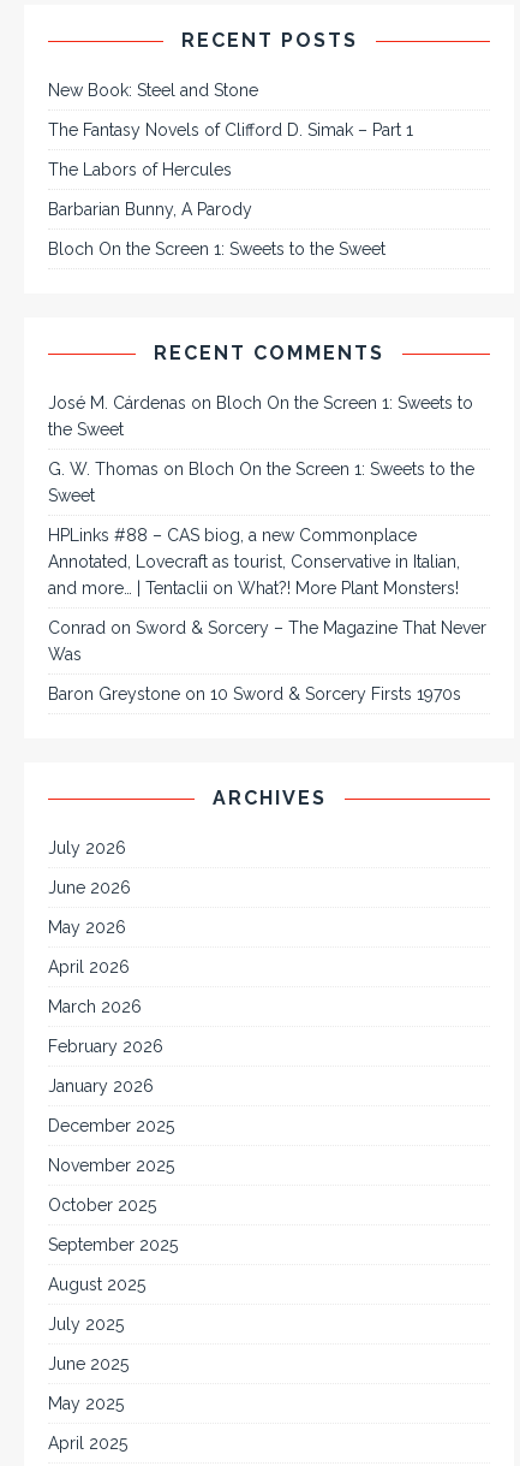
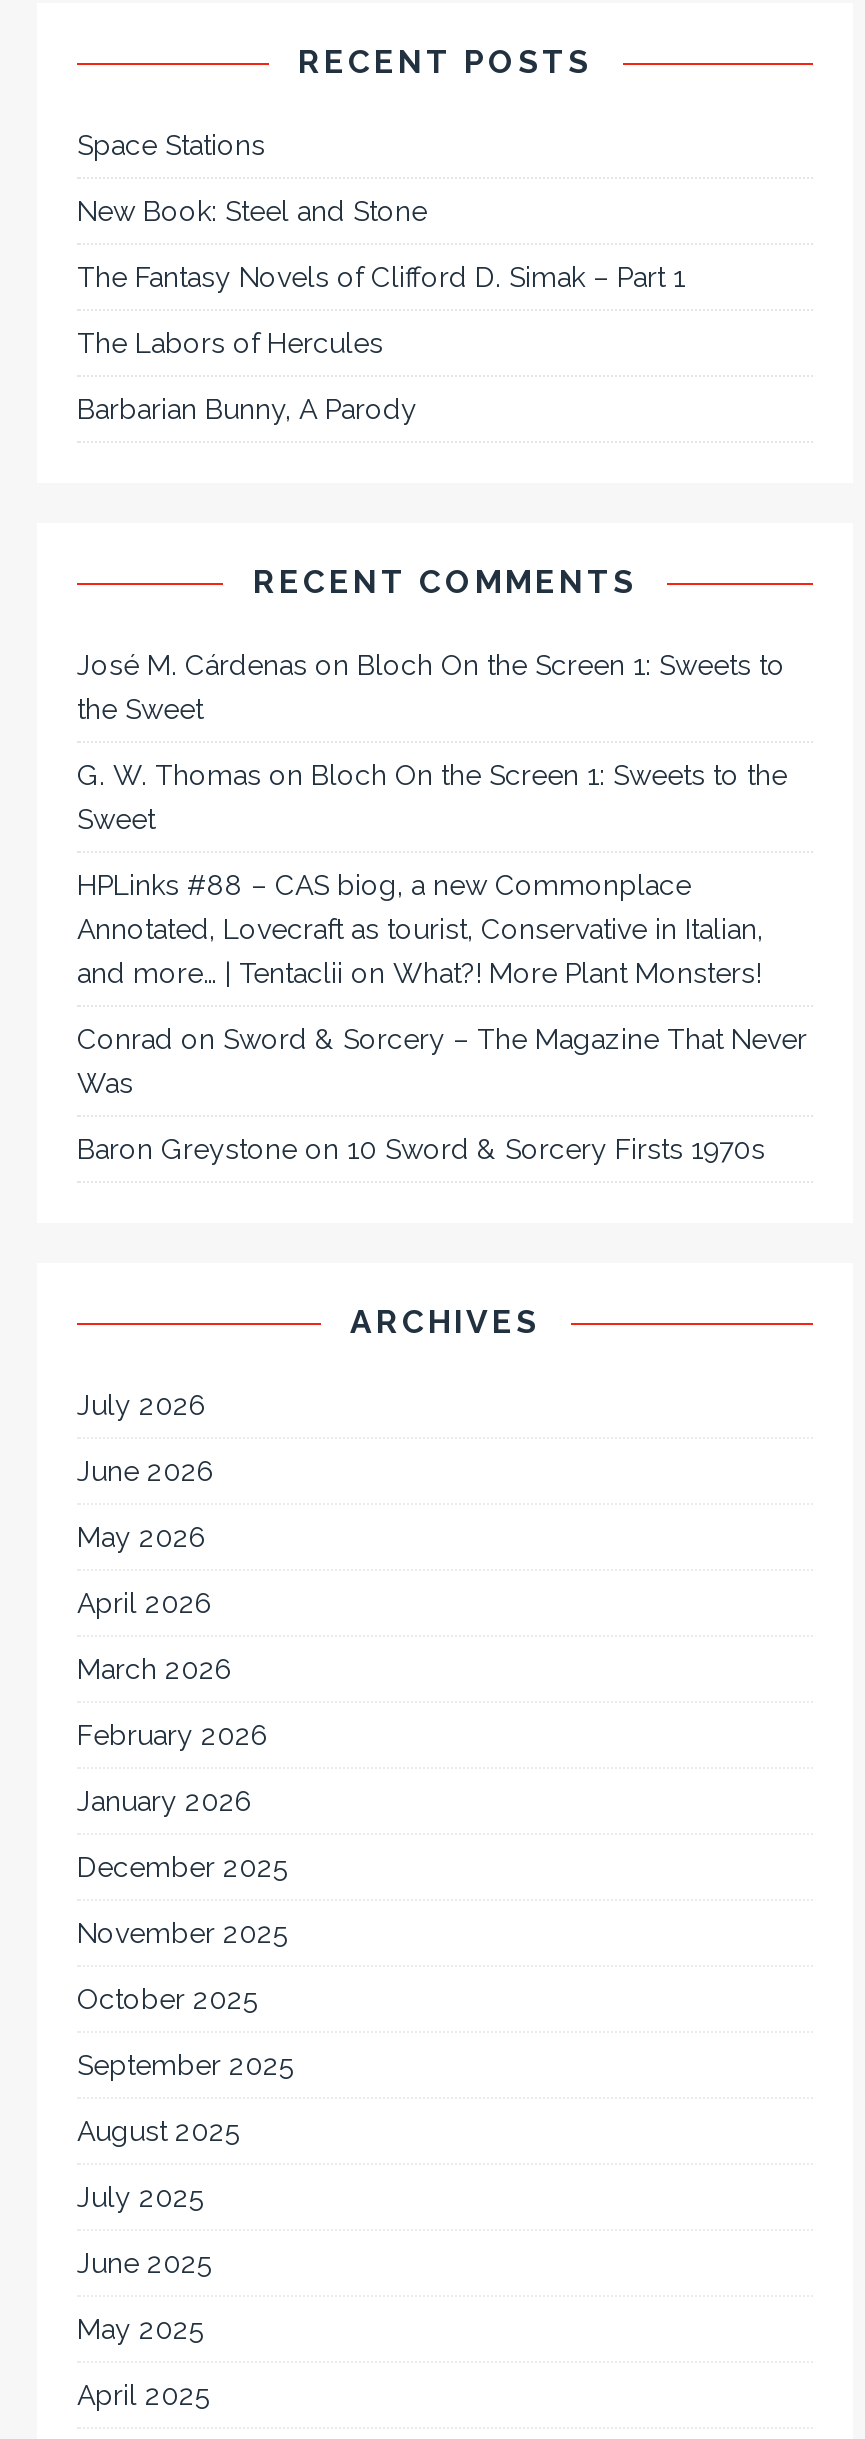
none -> [77,129,265,161] Space Stations
moved [48,81,413,219] -> [77,195,685,425]: New Book: Steel and Stone | The Fantasy Novels of Clifford D. Simak – Part 1 | The Labors of Hercules | Barbarian Bunny, A Parody
[48,240,385,259] Bloch On the Screen 1: Sweets to the Sweet -> none

